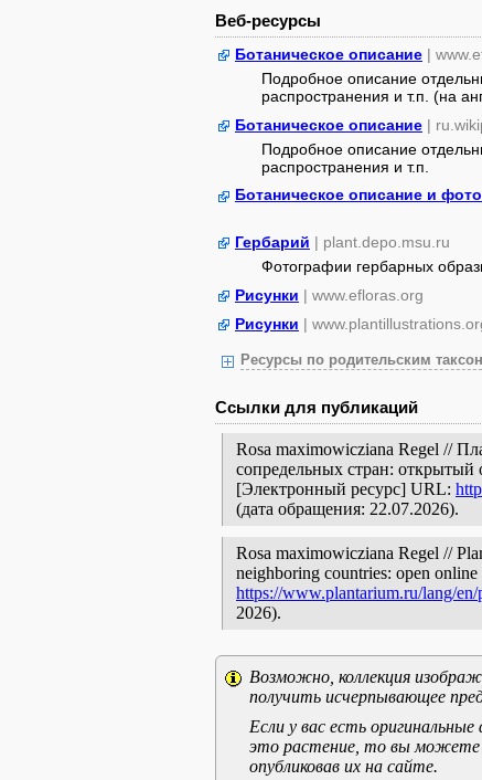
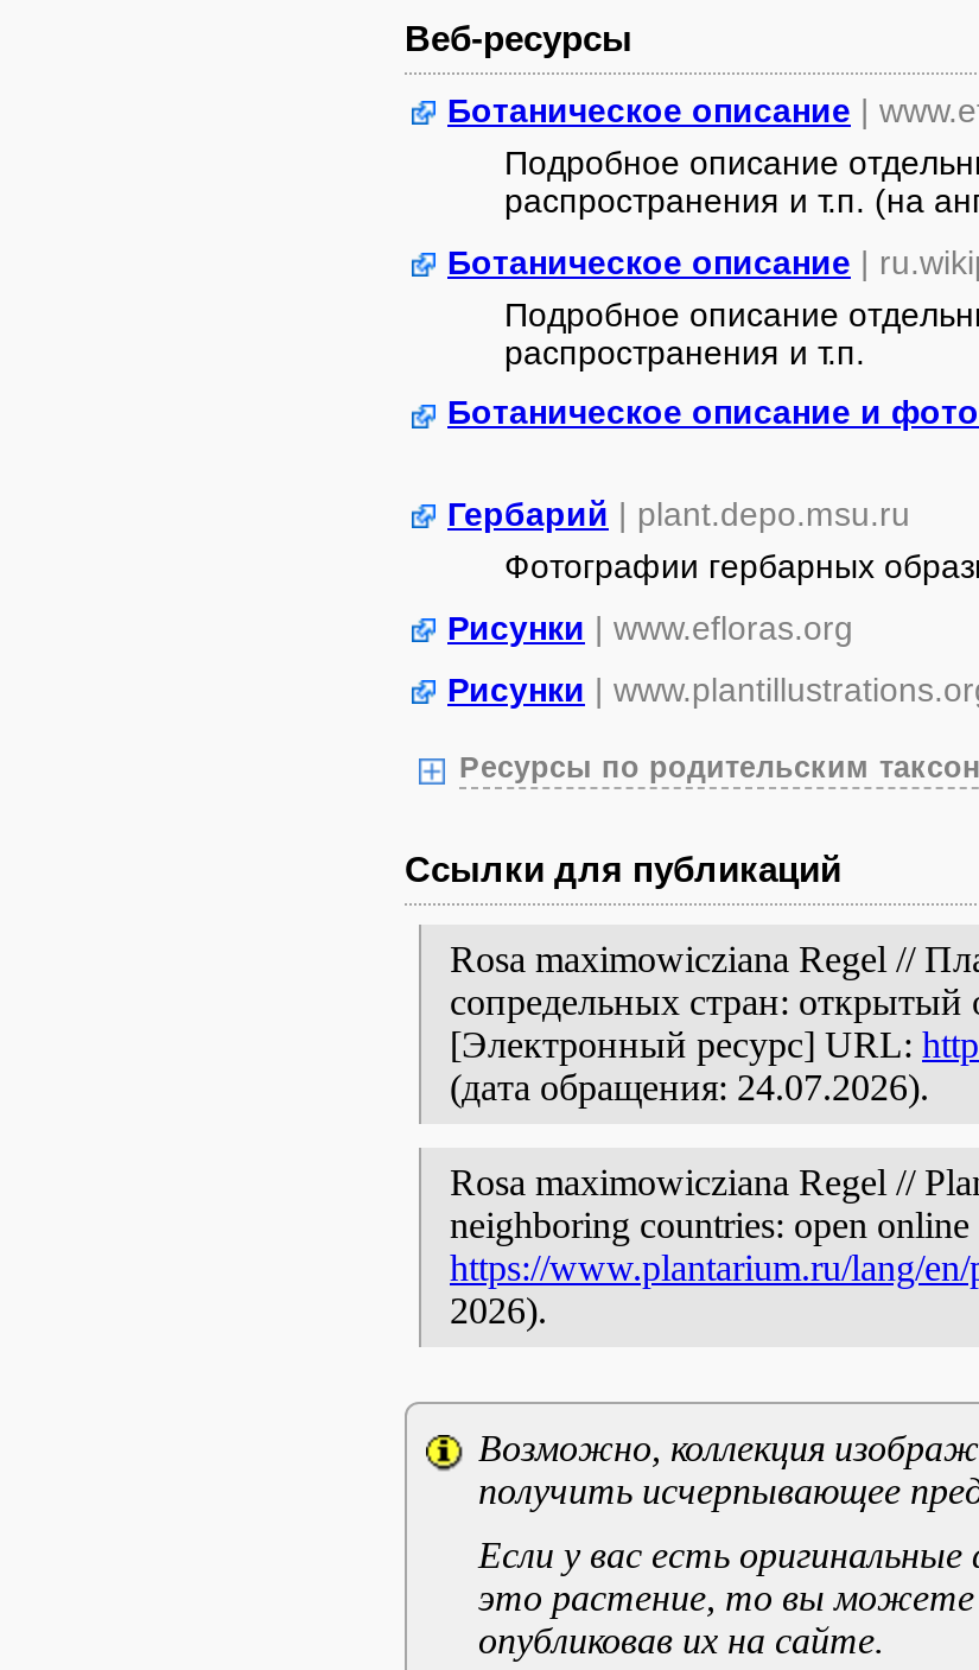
[236,499,459,518] (дата обращения: 22.07.2026). -> [450,1067,929,1107] (дата обращения: 24.07.2026).

